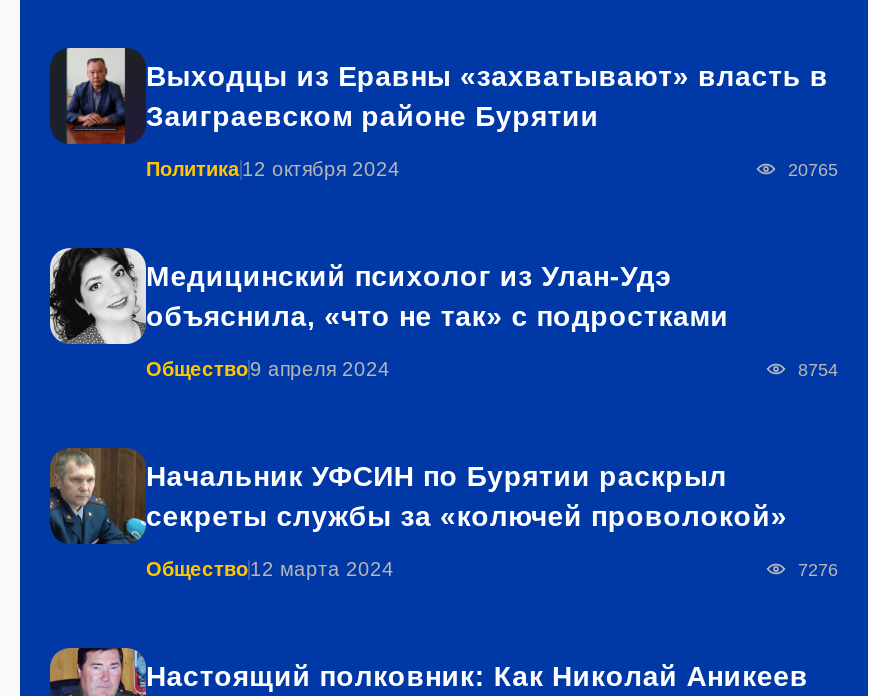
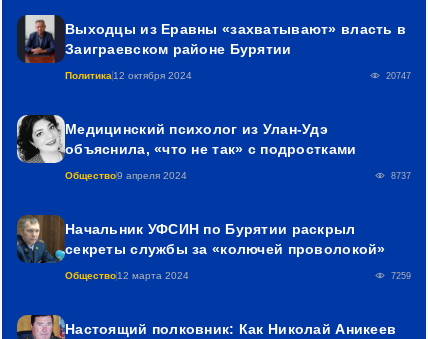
[788,159,838,179] 20765 -> [386,70,411,80] 20747
[798,359,838,379] 8754 -> [391,170,411,180] 8737
[798,559,838,579] 7276 -> [391,270,411,280] 7259

